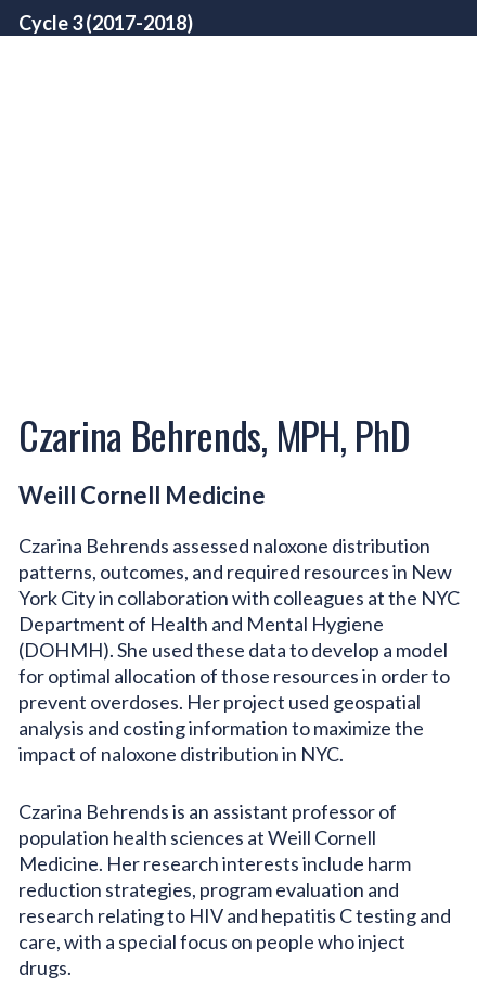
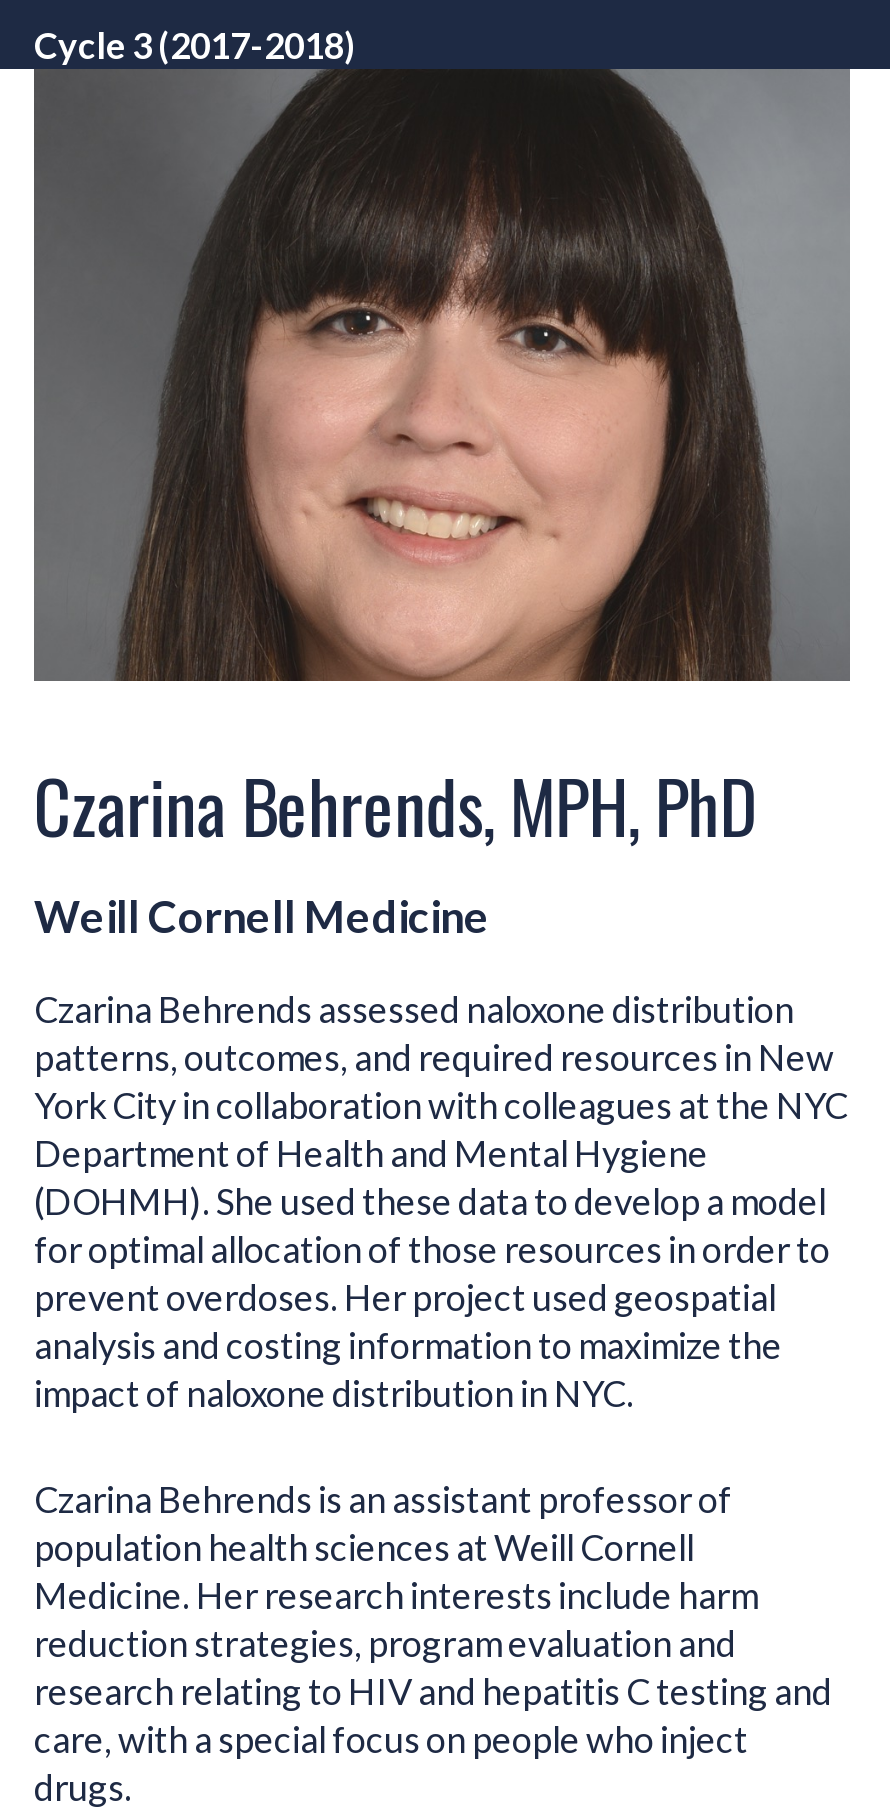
none -> [32,69,852,683] [image]

